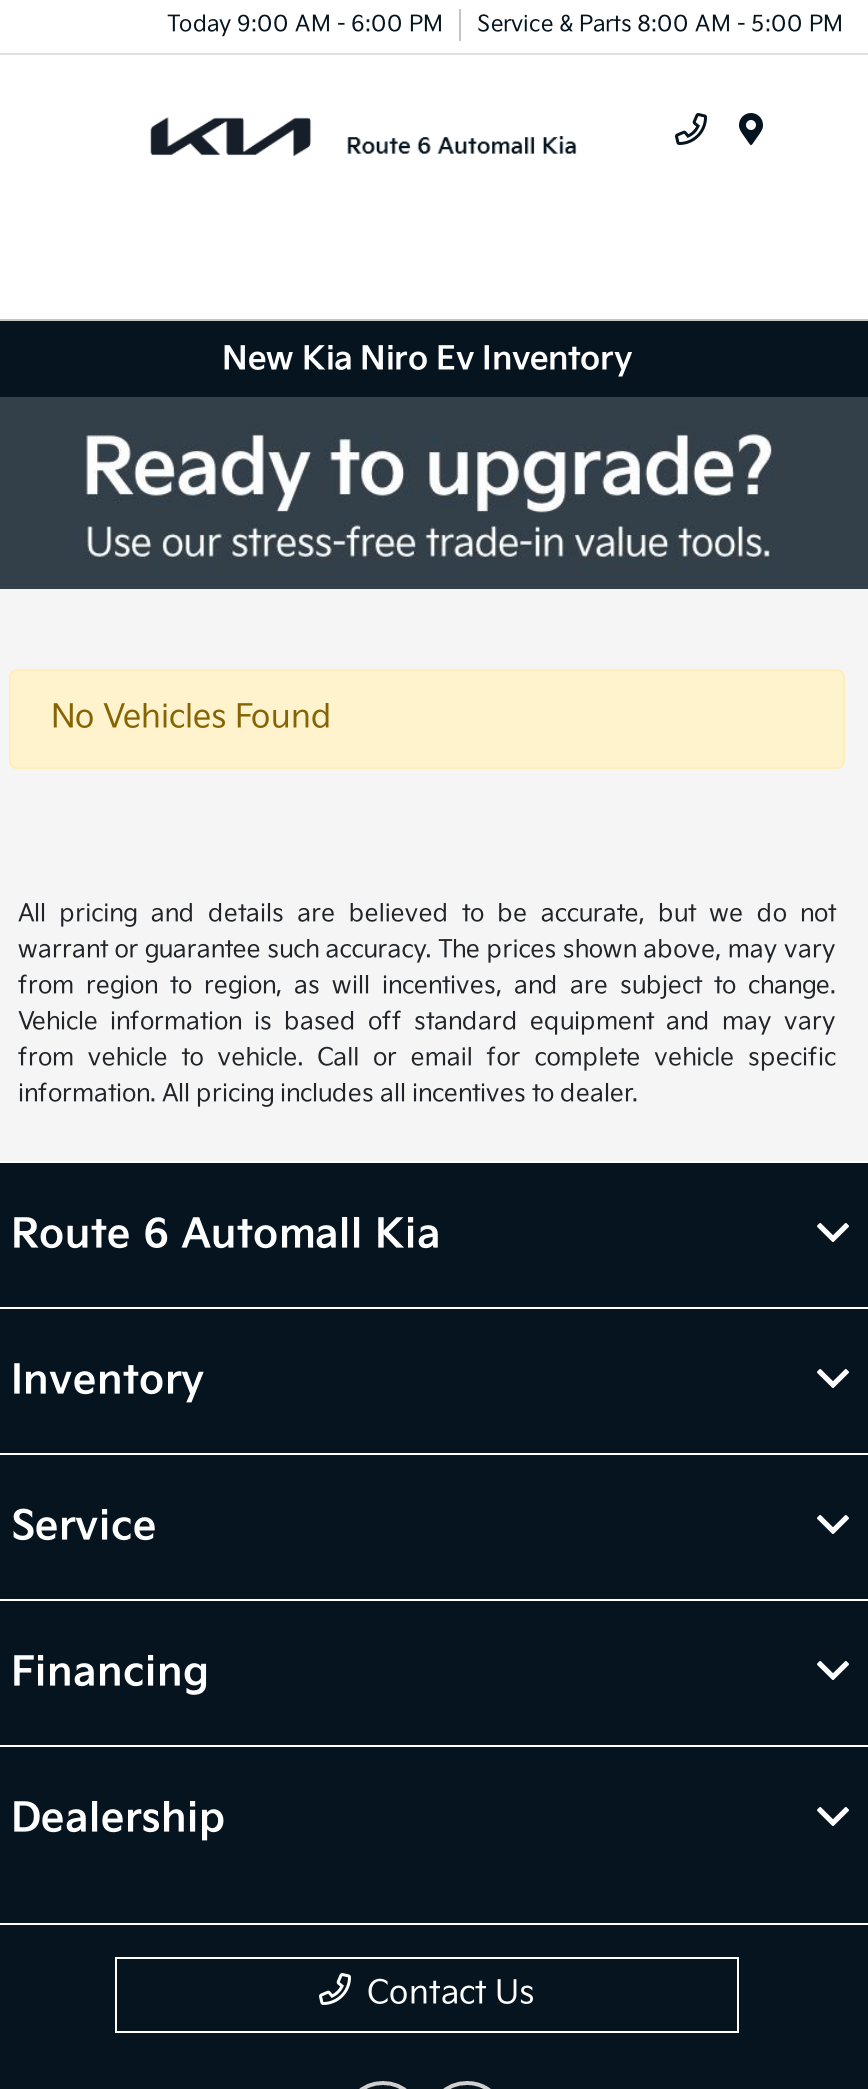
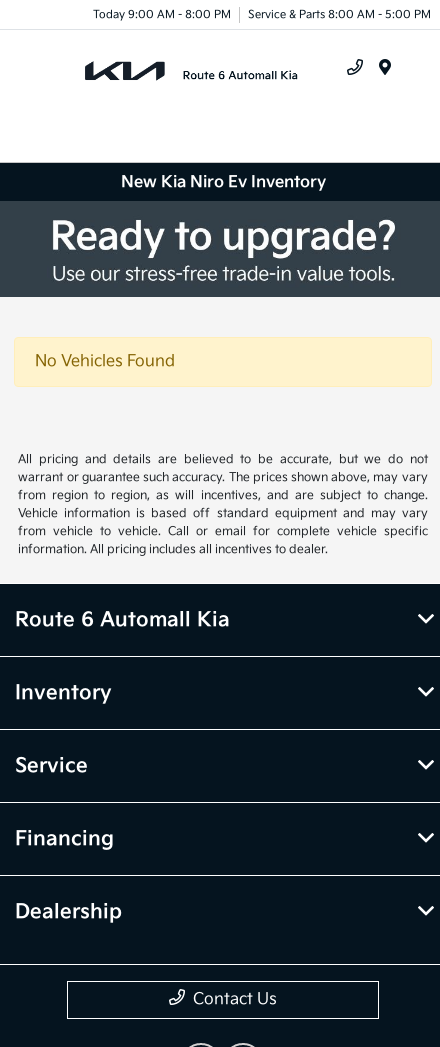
[167,10,843,36] Today 9:00 AM - 6:00 PM Service & Parts 8:00 AM - 5:00 PM -> [93,7,431,20] Today 9:00 AM - 8:00 PM Service & Parts 8:00 AM - 5:00 PM

